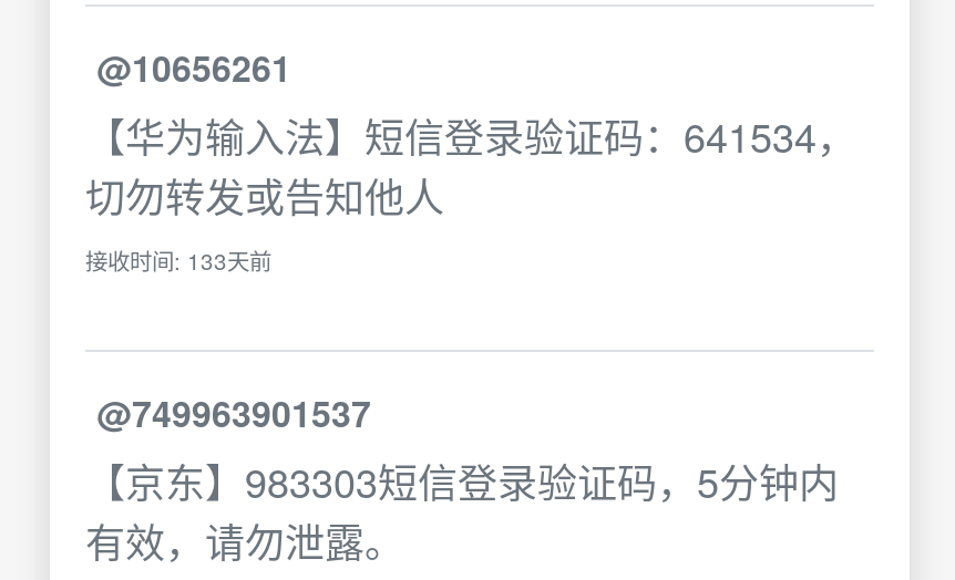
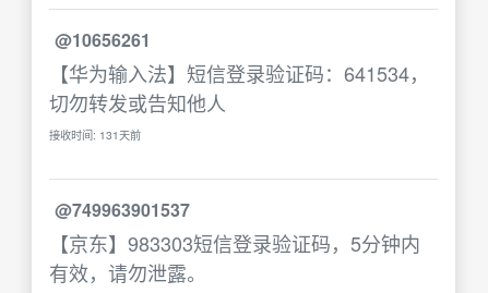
[85,244,271,277] 接收时间: 133天前 -> [49,126,141,143] 接收时间: 131天前

